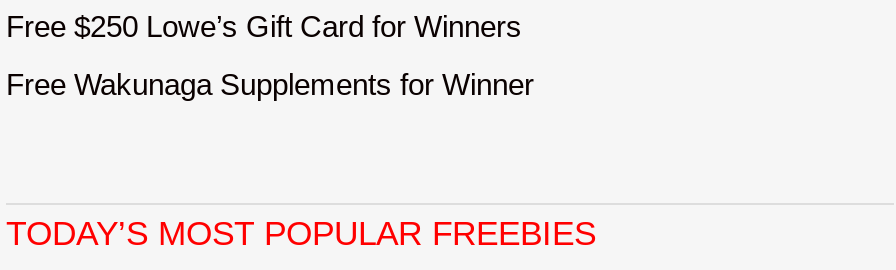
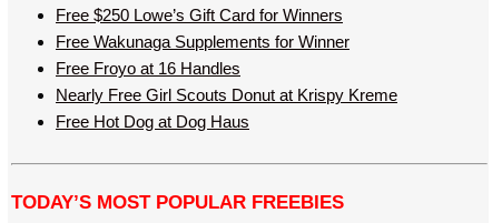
none -> [56,59,397,131] Free Froyo at 16 Handles | Nearly Free Girl Scouts Donut at Krispy Kreme | Free Hot Dog at Dog Haus

